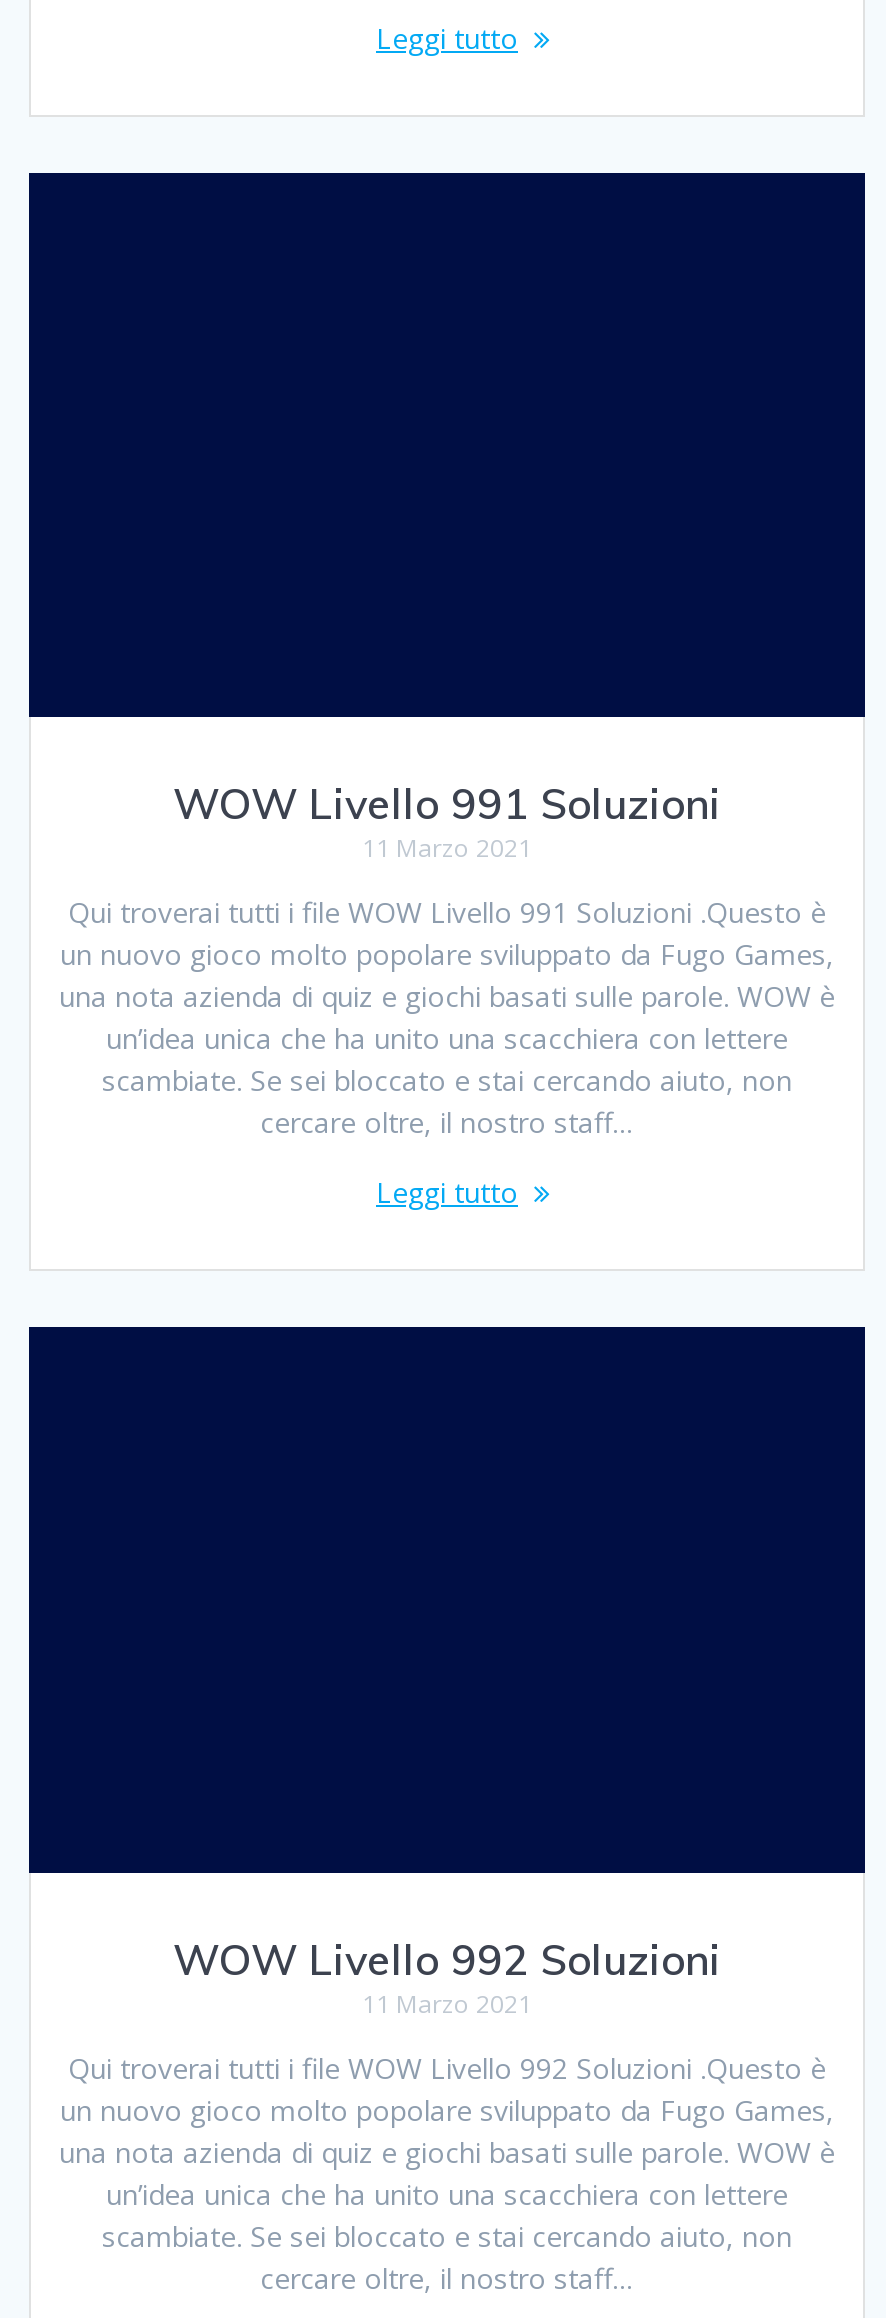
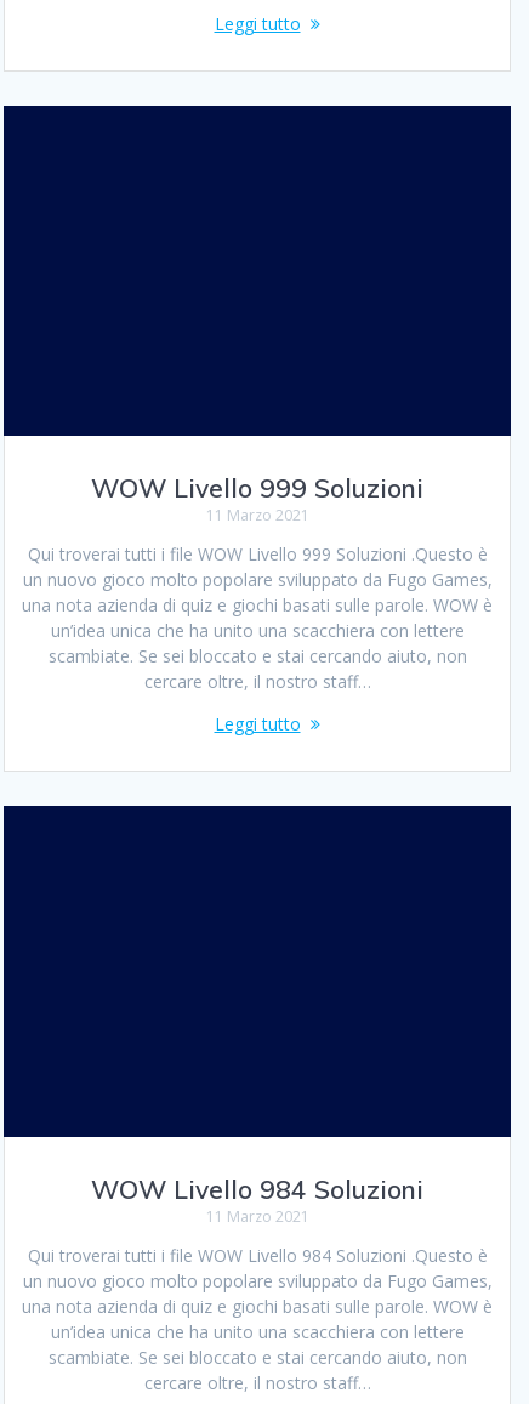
[173,777,721,829] WOW Livello 991 Soluzioni -> [91,472,423,504] WOW Livello 999 Soluzioni
[68,893,826,931] Qui troverai tutti i file WOW Livello 991 Soluzioni .Questo è -> [27,543,487,566] Qui troverai tutti i file WOW Livello 999 Soluzioni .Questo è
[173,1932,721,1984] WOW Livello 992 Soluzioni -> [91,1173,423,1204] WOW Livello 984 Soluzioni
[68,2048,826,2086] Qui troverai tutti i file WOW Livello 992 Soluzioni .Questo è -> [27,1243,487,1266] Qui troverai tutti i file WOW Livello 984 Soluzioni .Questo è

